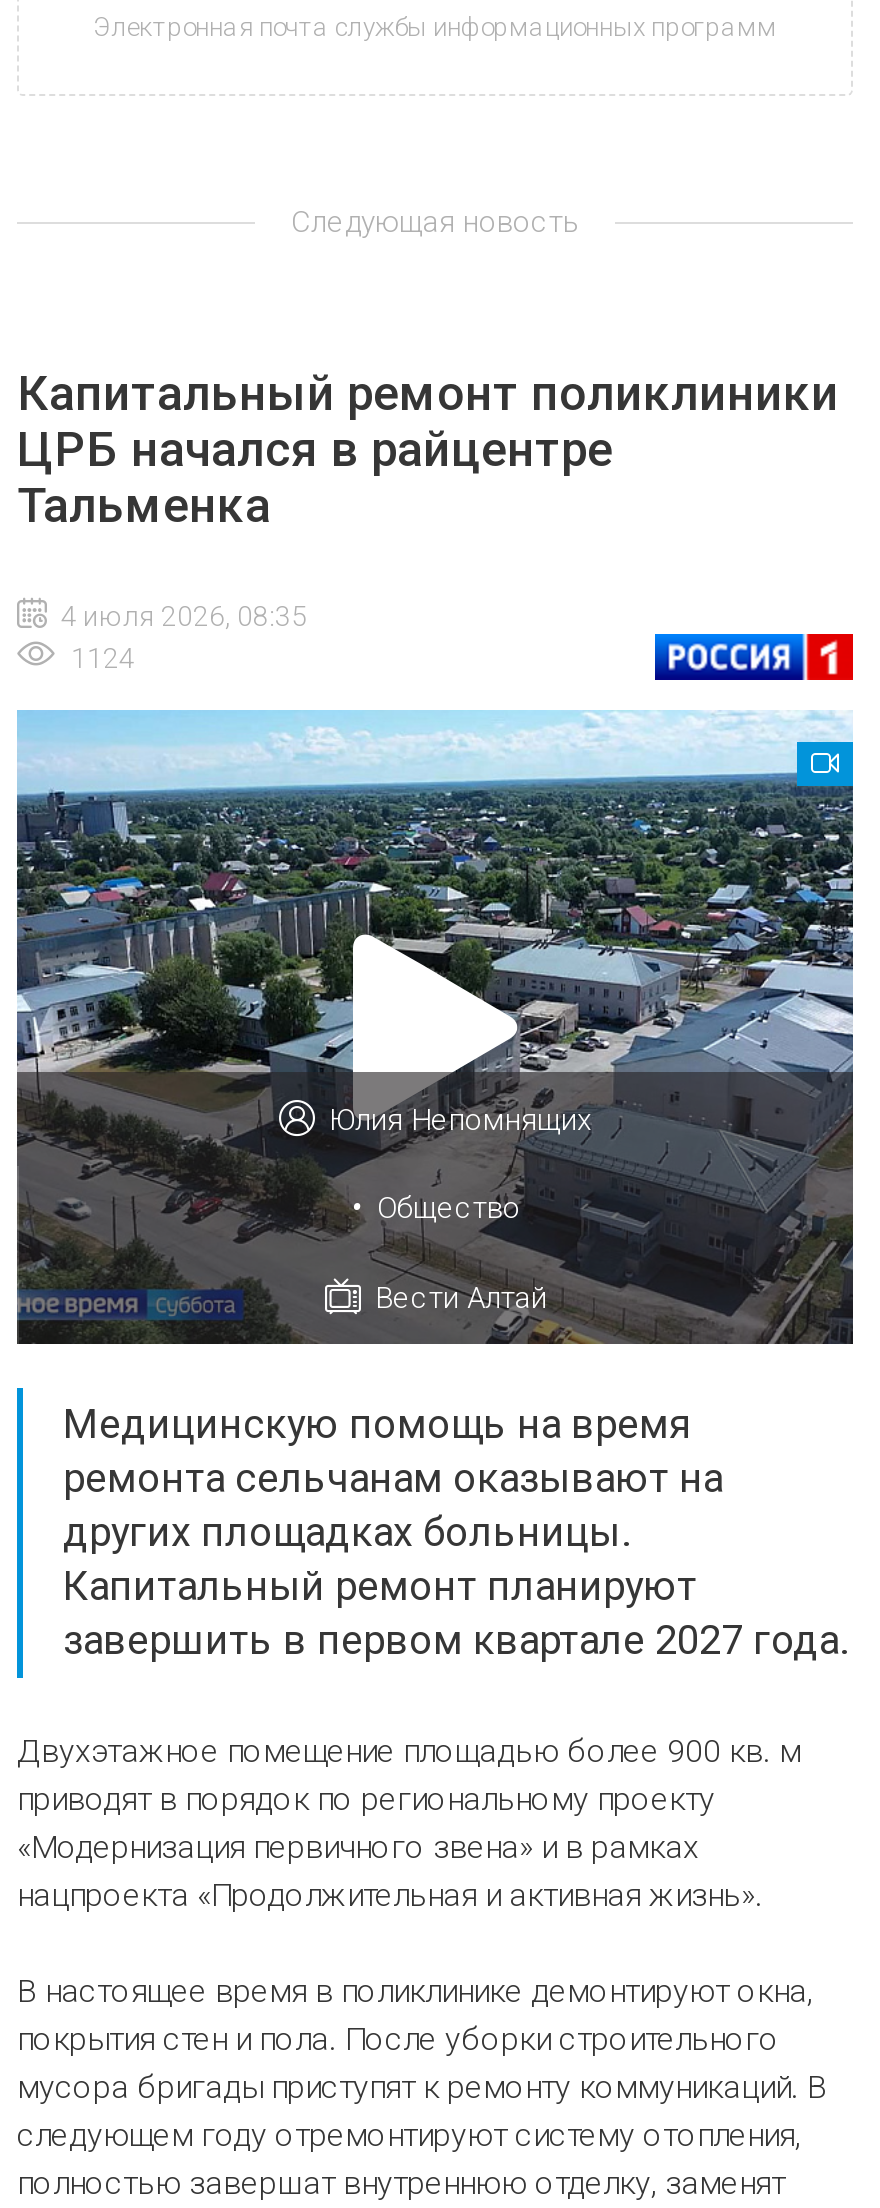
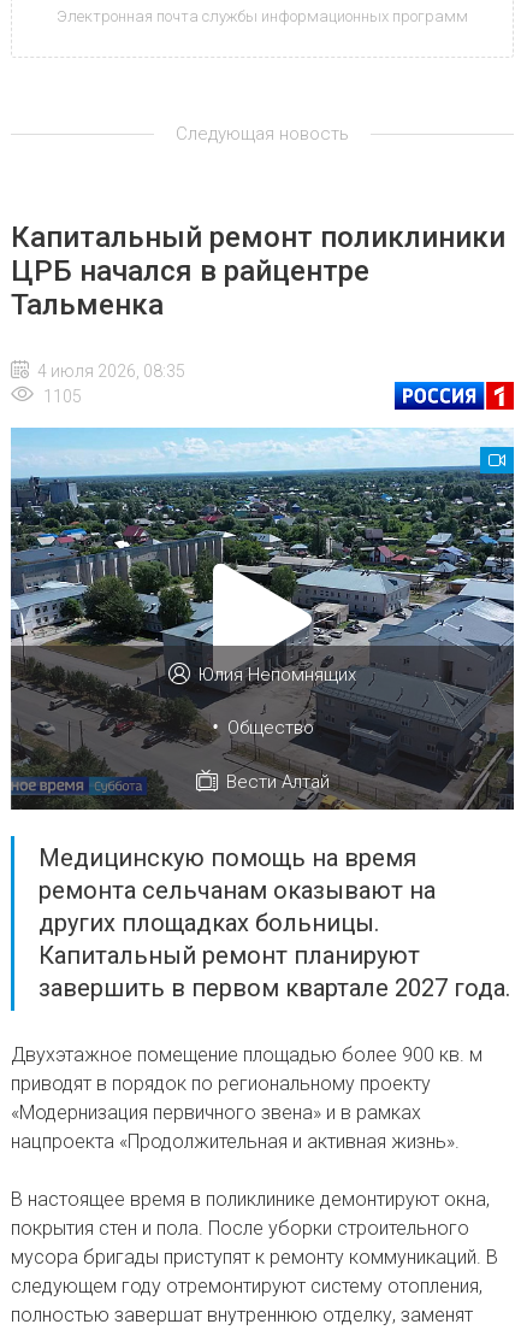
[65,642,135,674] 1124 -> [40,387,82,406] 1105

